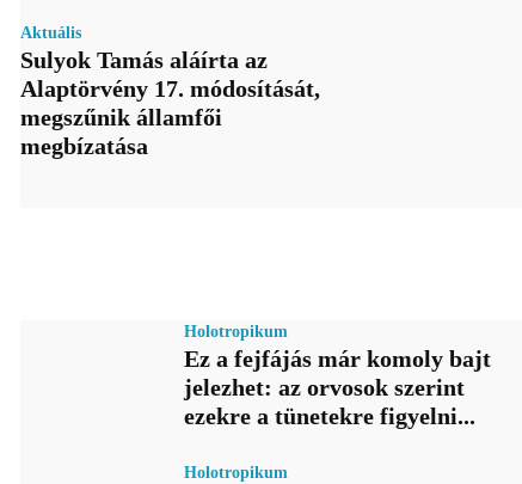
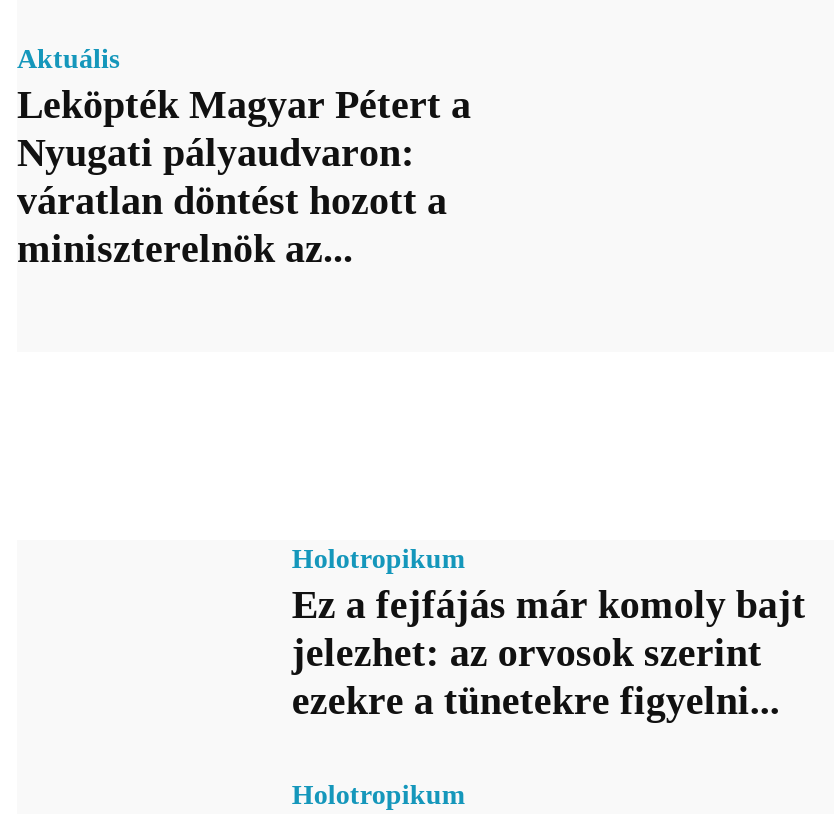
[20,46,320,158] Sulyok Tamás aláírta az | Alaptörvény 17. módosítását, | megszűnik államfői | megbízatása -> [17,81,471,269] Leköpték Magyar Pétert a | Nyugati pályaudvaron: | váratlan döntést hozott a | miniszterelnök az...

